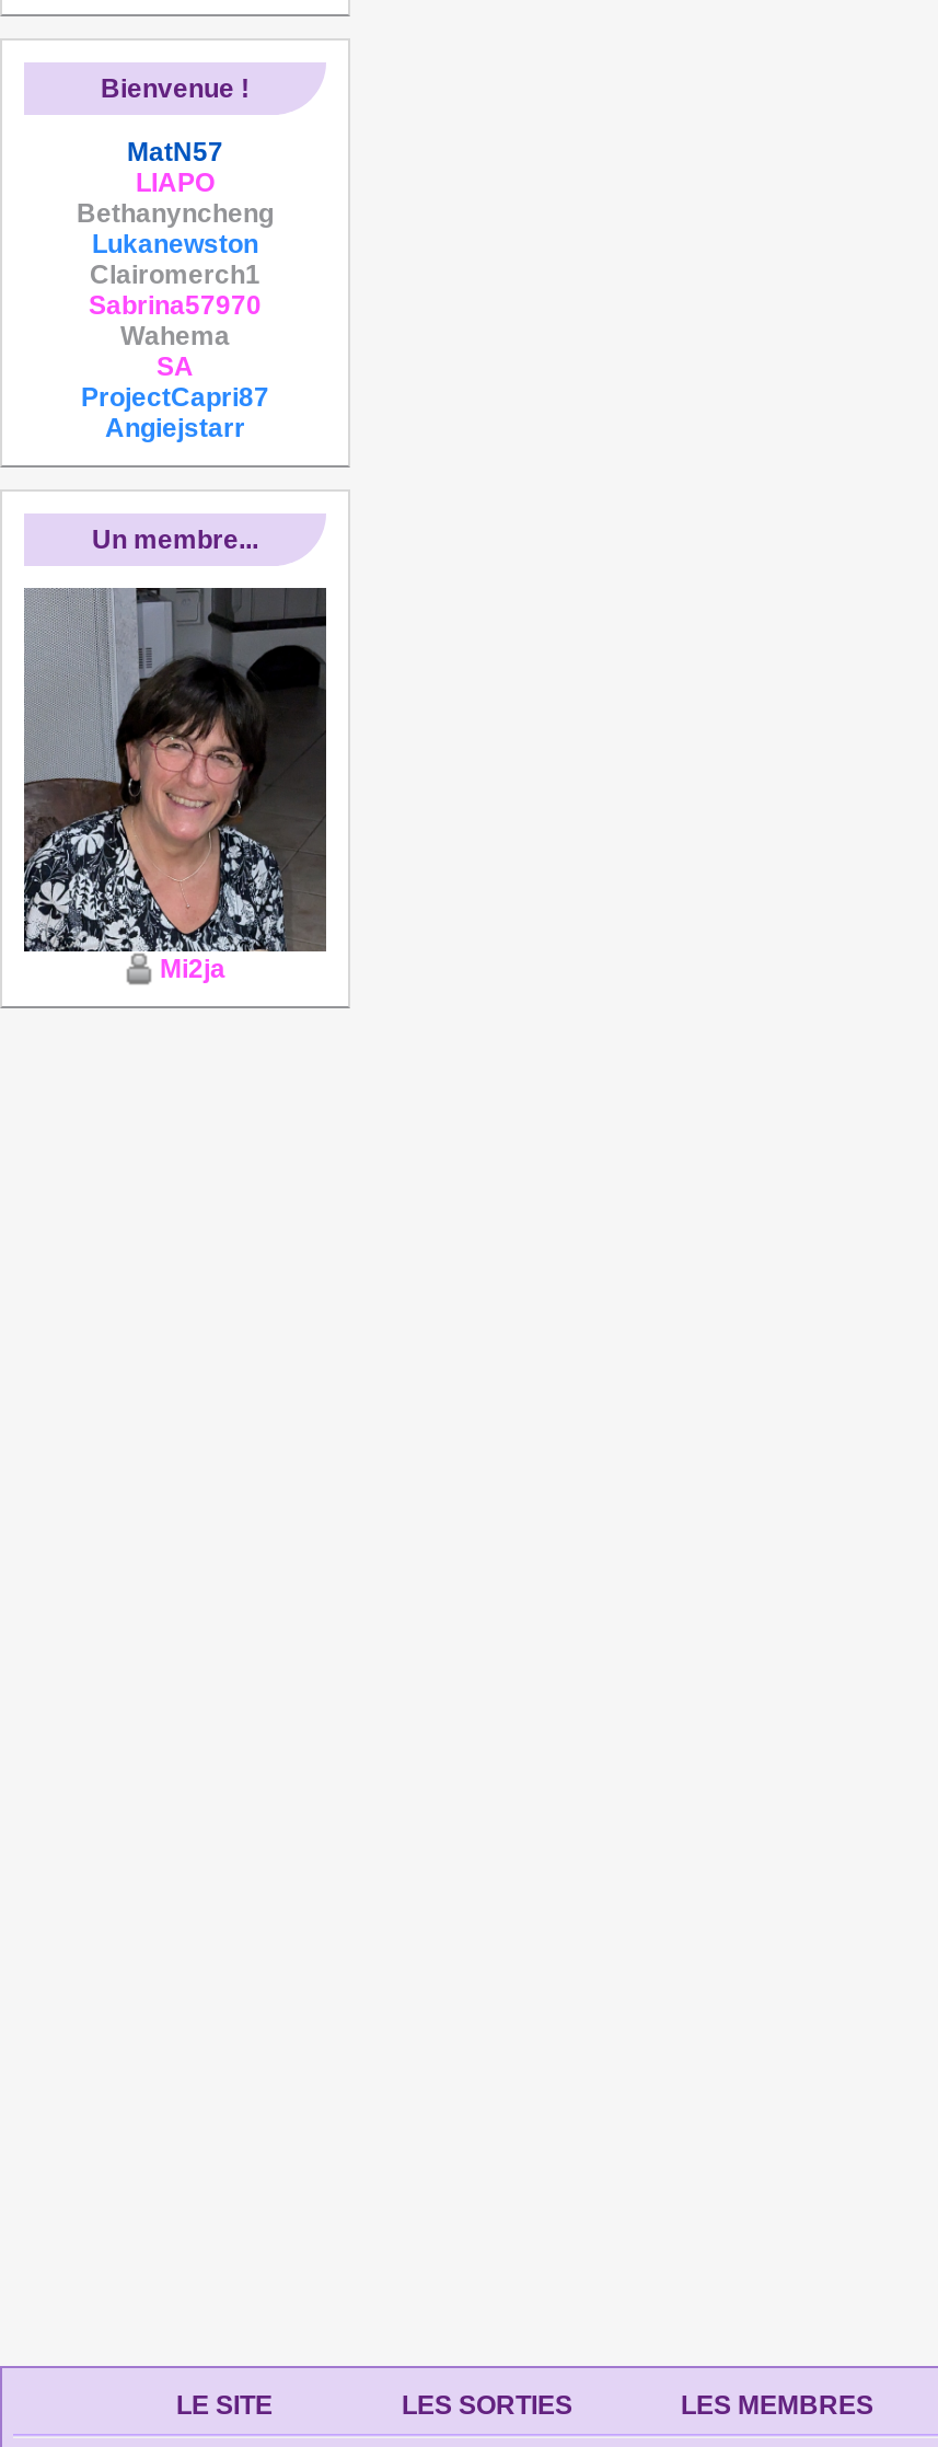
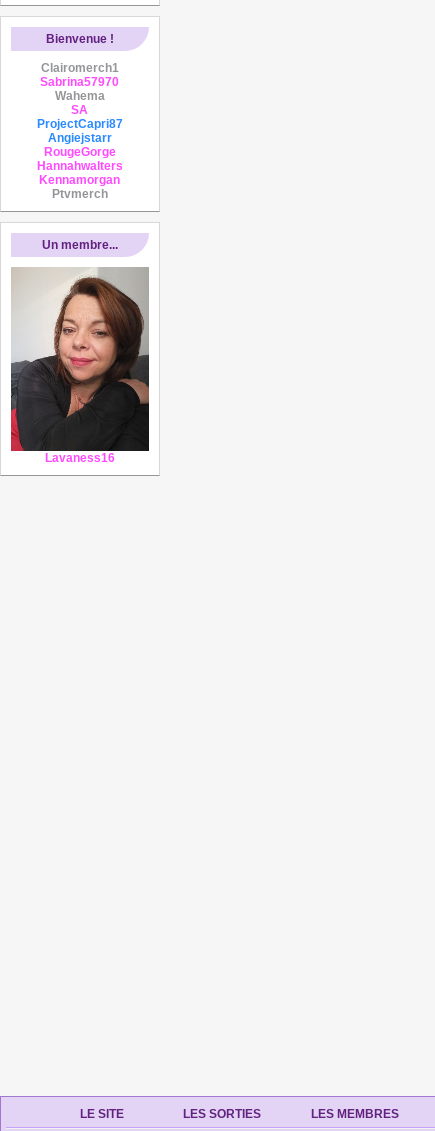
[77,137,274,259] MatN57 | LIAPO | Bethanyncheng | Lukanewston -> none
moved [81,259,269,443] -> [37,61,123,145]: Clairomerch1 | Sabrina57970 | Wahema | SA | ProjectCapri87 | Angiejstarr
none -> [37,145,123,201] RougeGorge | Hannahwalters | Kennamorgan | Ptvmerch
[22,586,326,984] [image] | Mi2ja -> [10,267,149,465] [image] | Lavaness16

